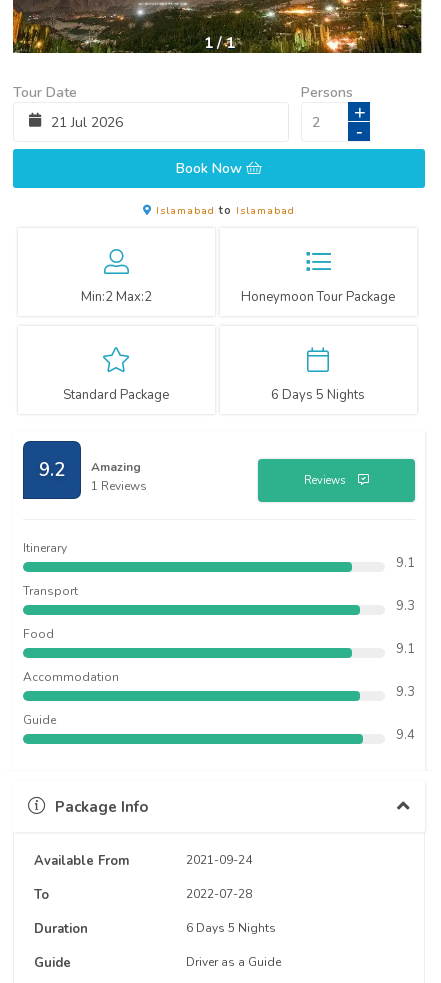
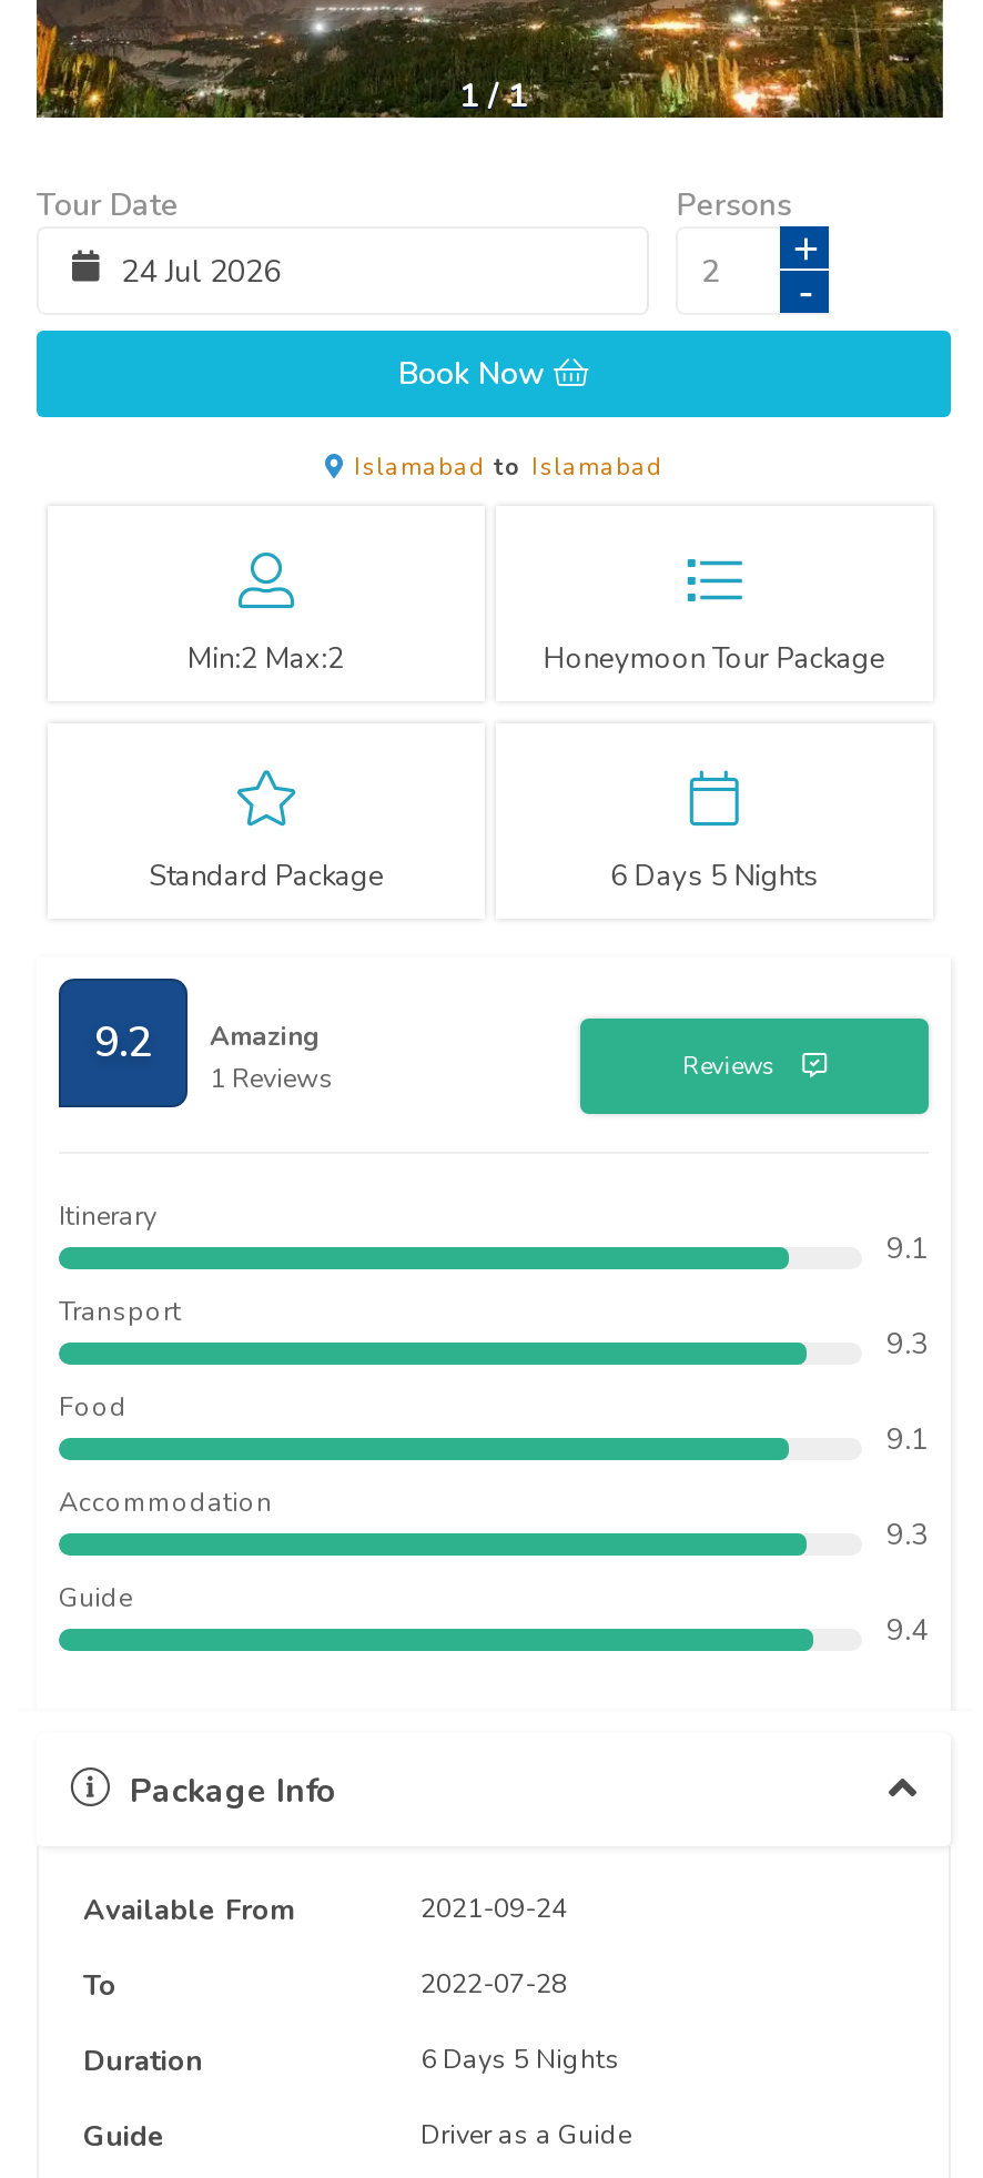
[51,113,123,132] 21 Jul 2026 -> [121,251,281,293] 24 Jul 2026

